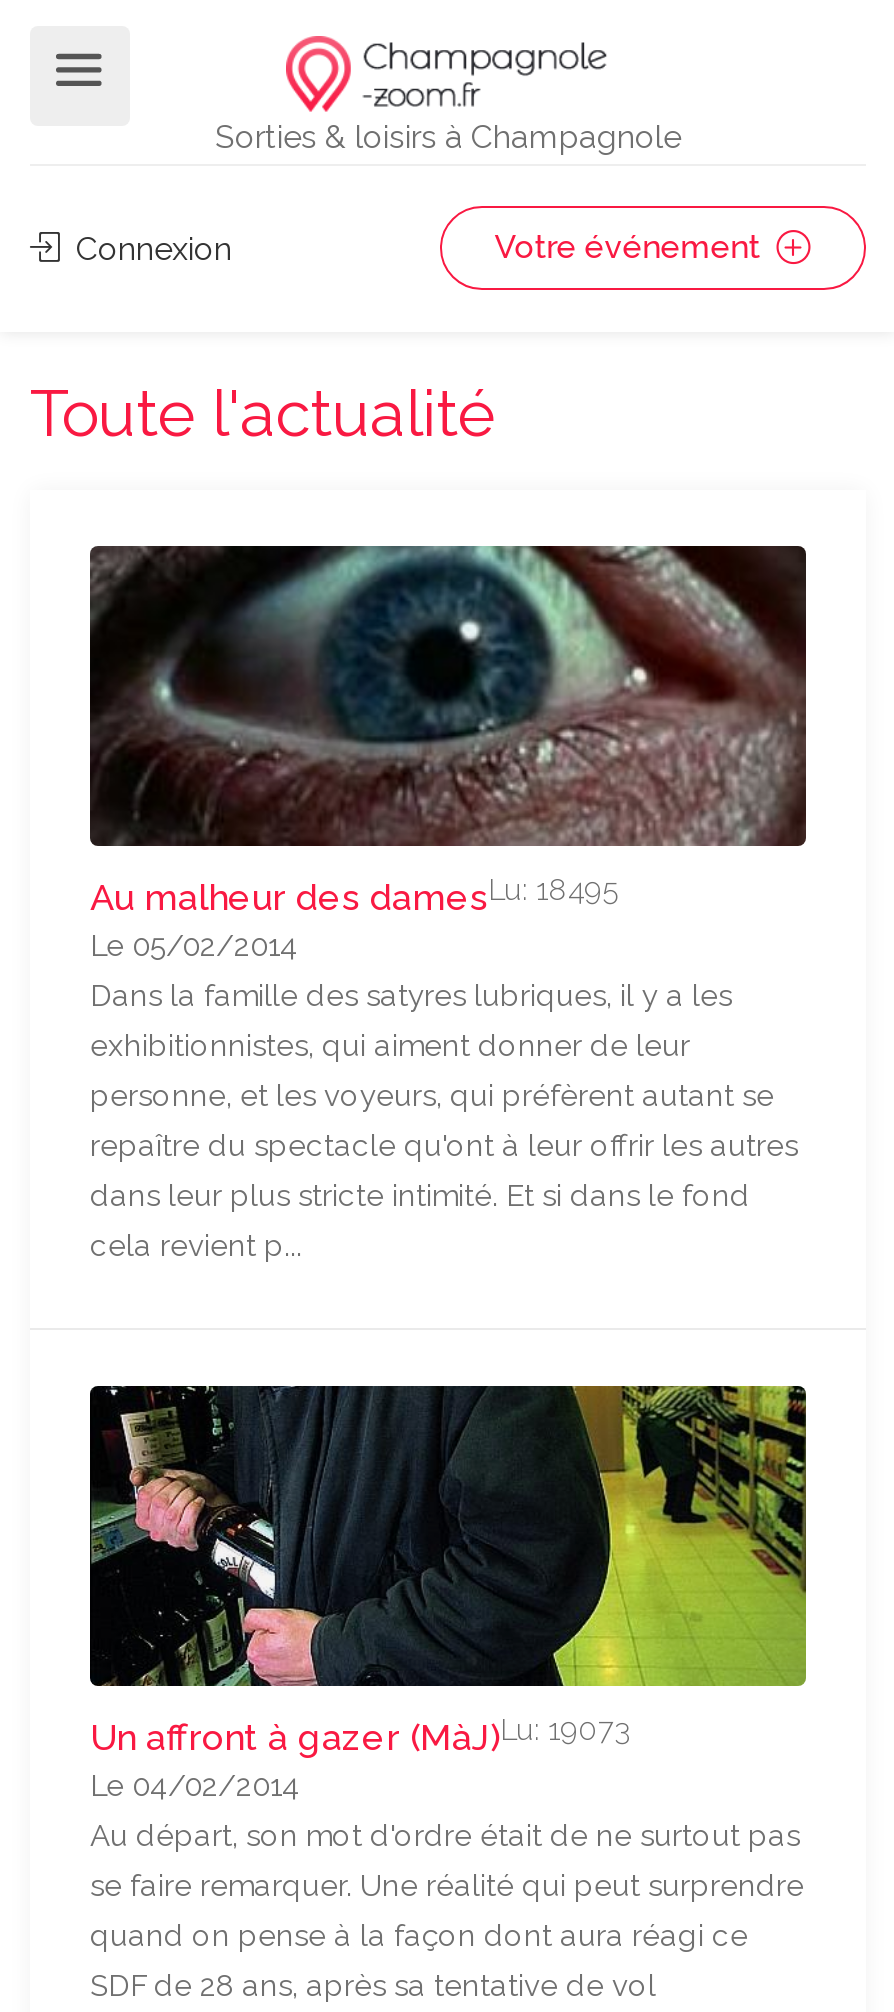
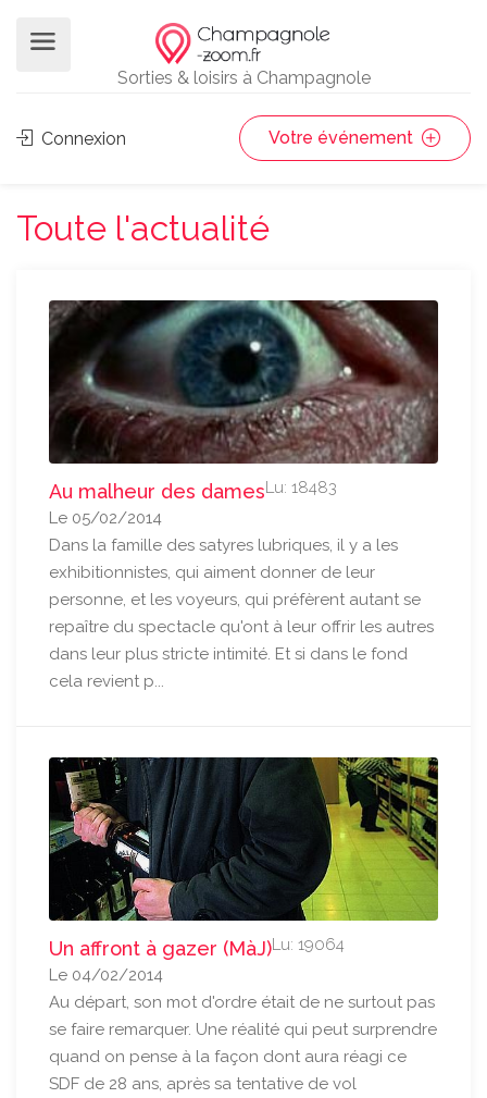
[90,872,618,918] Au malheur des damesLu: 18495 -> [49,478,337,503] Au malheur des damesLu: 18483
[90,1712,630,1758] Un affront à gazer (MàJ)Lu: 19073 -> [49,935,345,960] Un affront à gazer (MàJ)Lu: 19064

